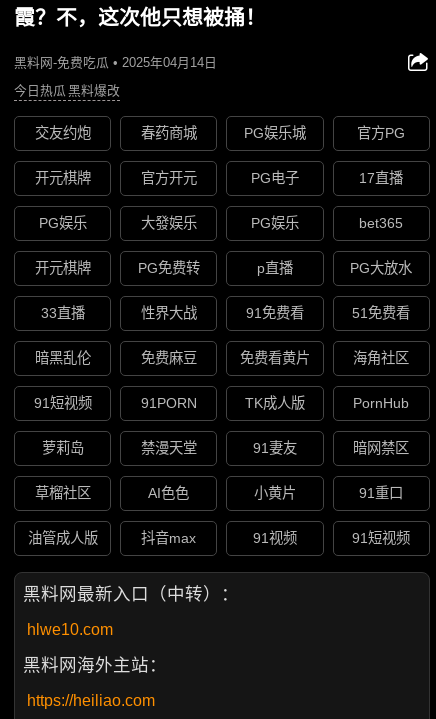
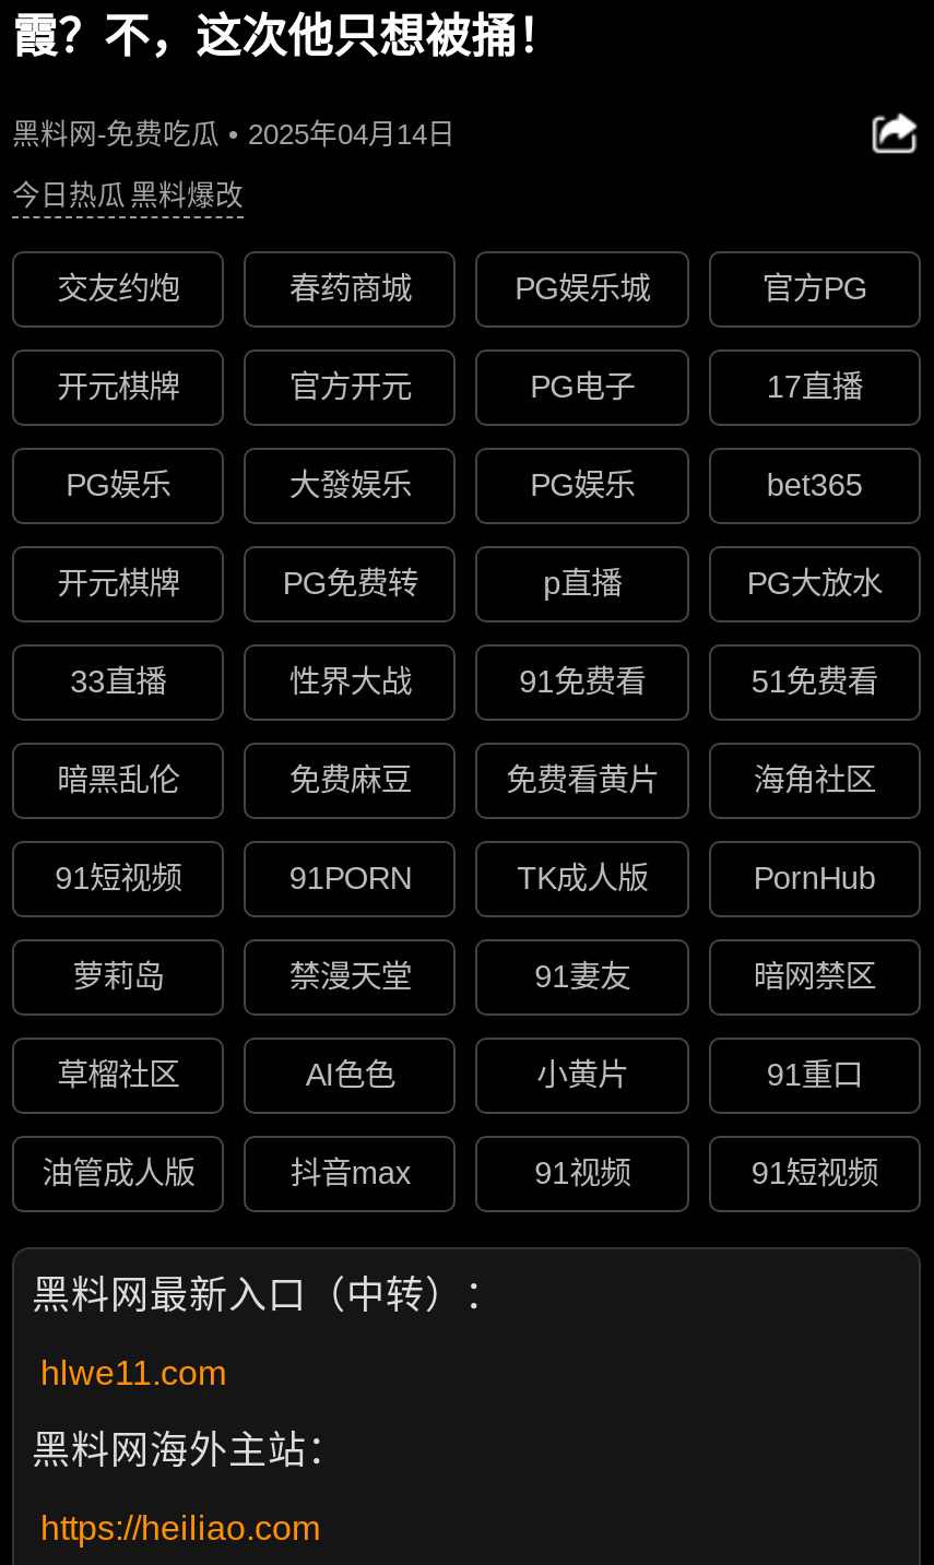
[27,621,113,638] hlwe10.com -> [40,1354,226,1391] hlwe11.com

